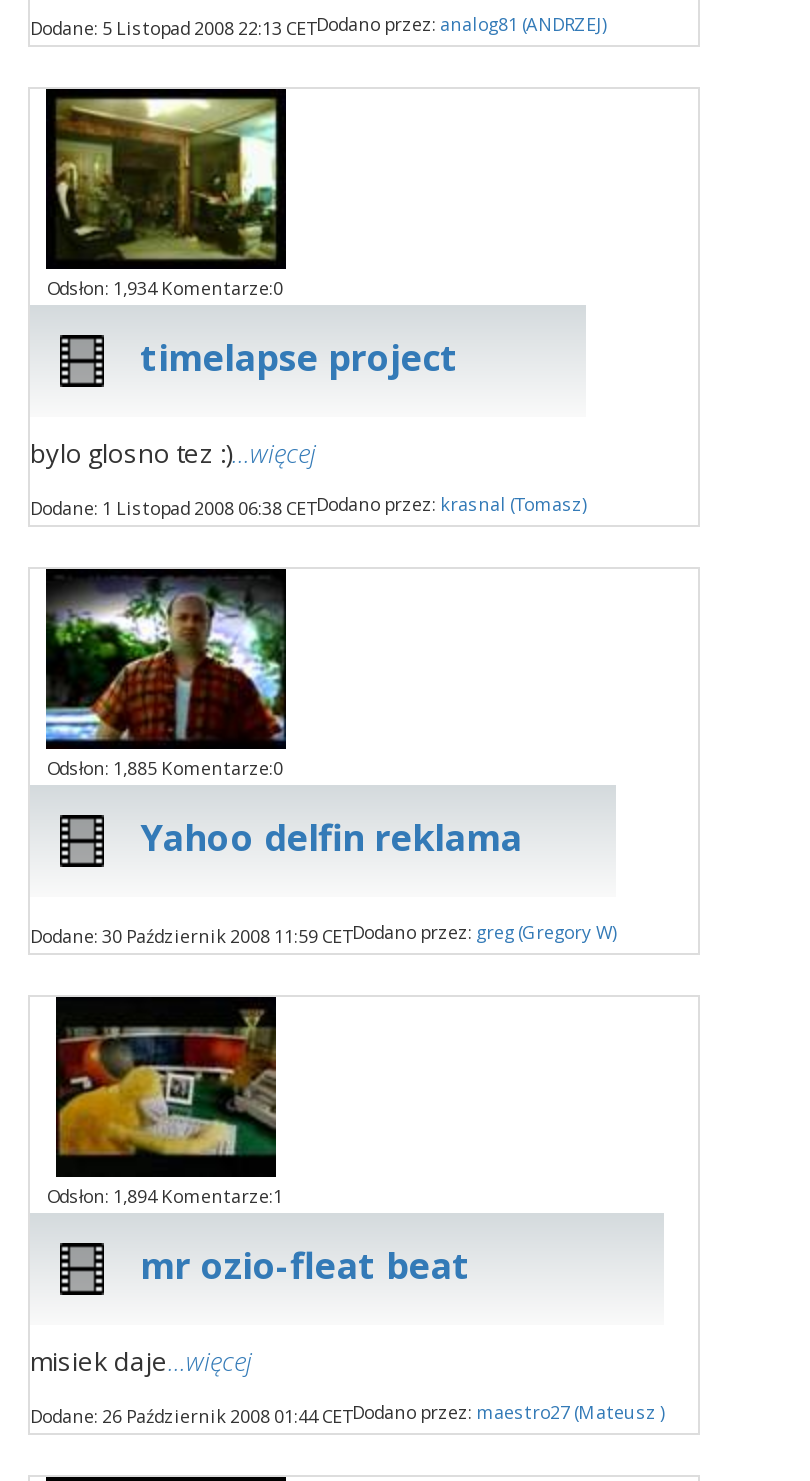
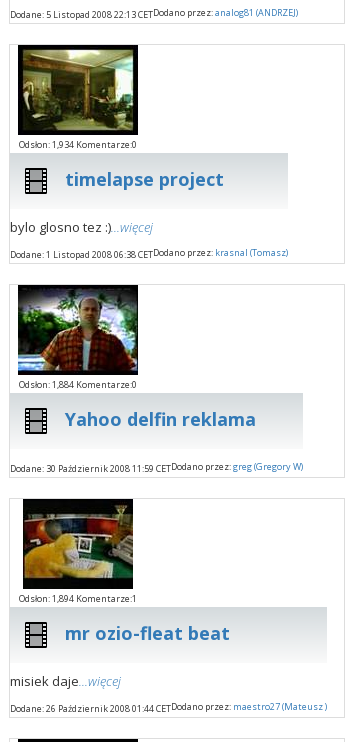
[47,755,283,781] Odsłon: 1,885 Komentarze:0 -> [18,378,136,391] Odsłon: 1,884 Komentarze:0

